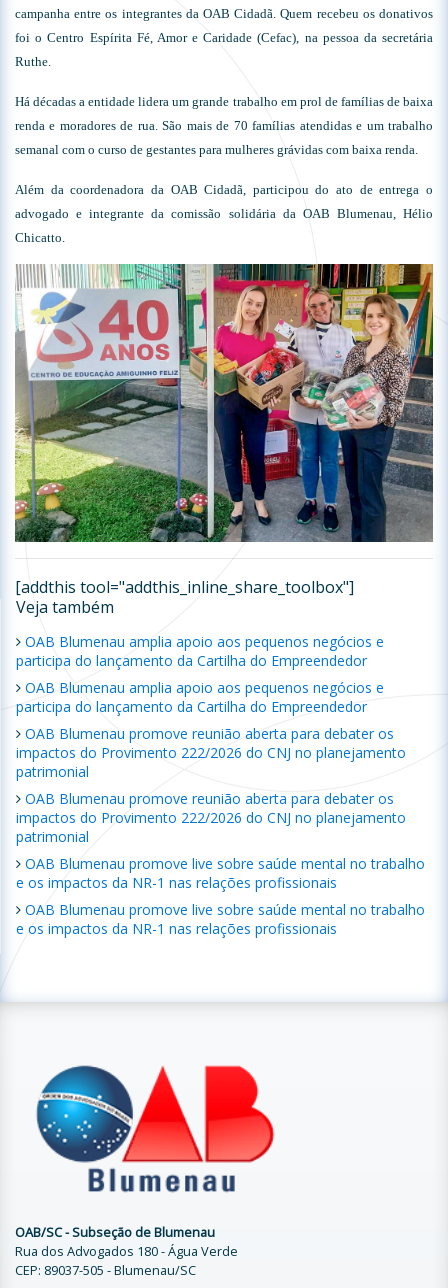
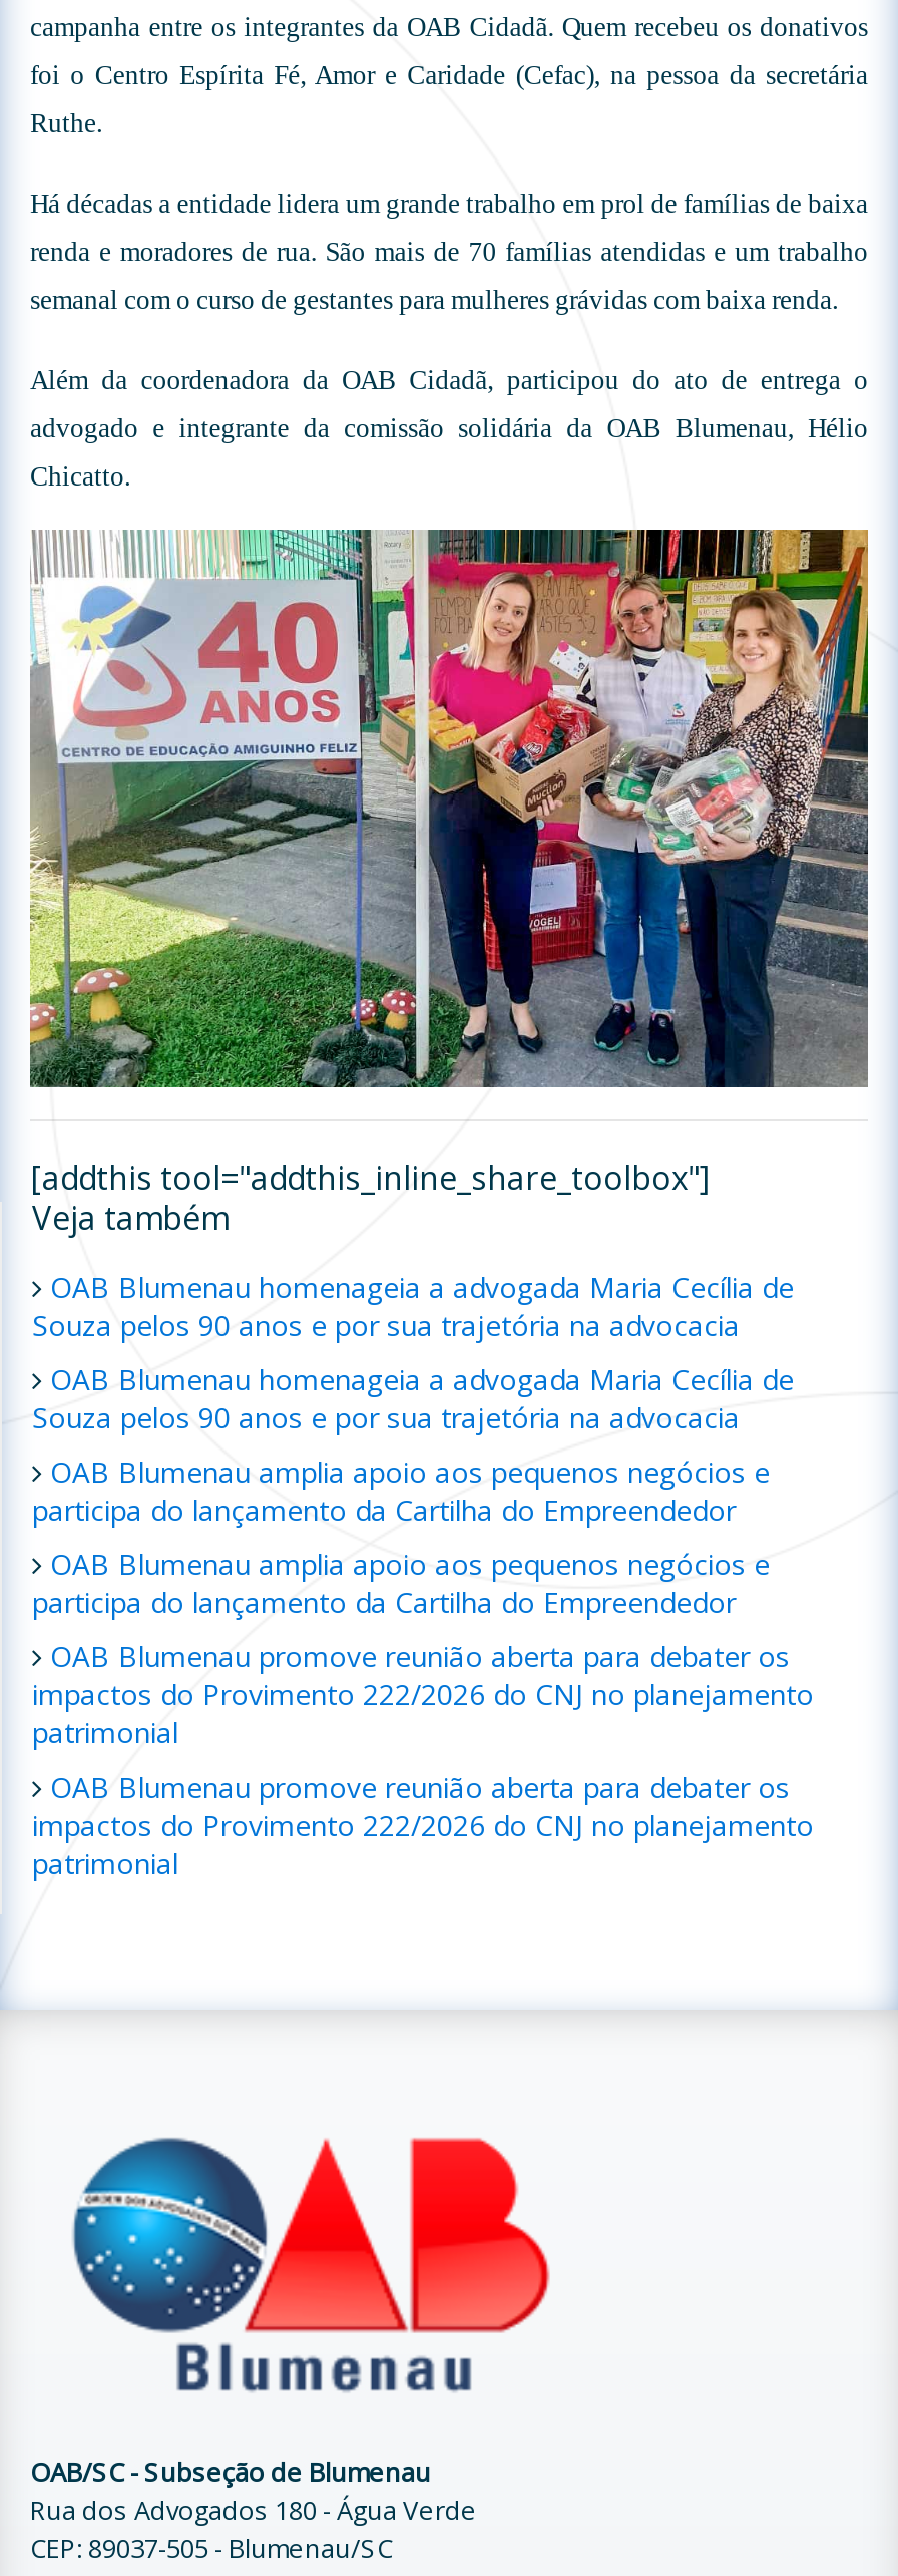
none -> [32,1268,794,1436] OAB Blumenau homenageia a advogada Maria Cecília de | Souza pelos 90 anos e por sua trajetória na advocacia | OAB Blumenau homenageia a advogada Maria Cecília de | Souza pelos 90 anos e por sua trajetória na advocacia
moved [16,632,406,846] -> [32,1452,814,1881]: OAB Blumenau amplia apoio aos pequenos negócios e | participa do lançamento da Cartilha do Empreendedor | OAB Blumenau amplia apoio aos pequenos negócios e | ... | impactos do Provimento 222/2026 do CNJ no planejamento | patrimonial
[16,854,425,938] OAB Blumenau promove live sobre saúde mental no trabalho | e os impactos da NR-1 nas relações profissionais | OAB Blumenau promove live sobre saúde mental no trabalho | e os impactos da NR-1 nas relações profissionais -> none

